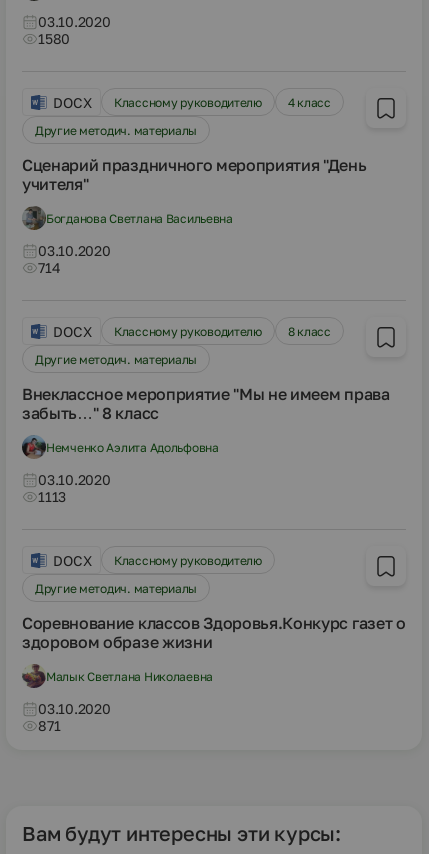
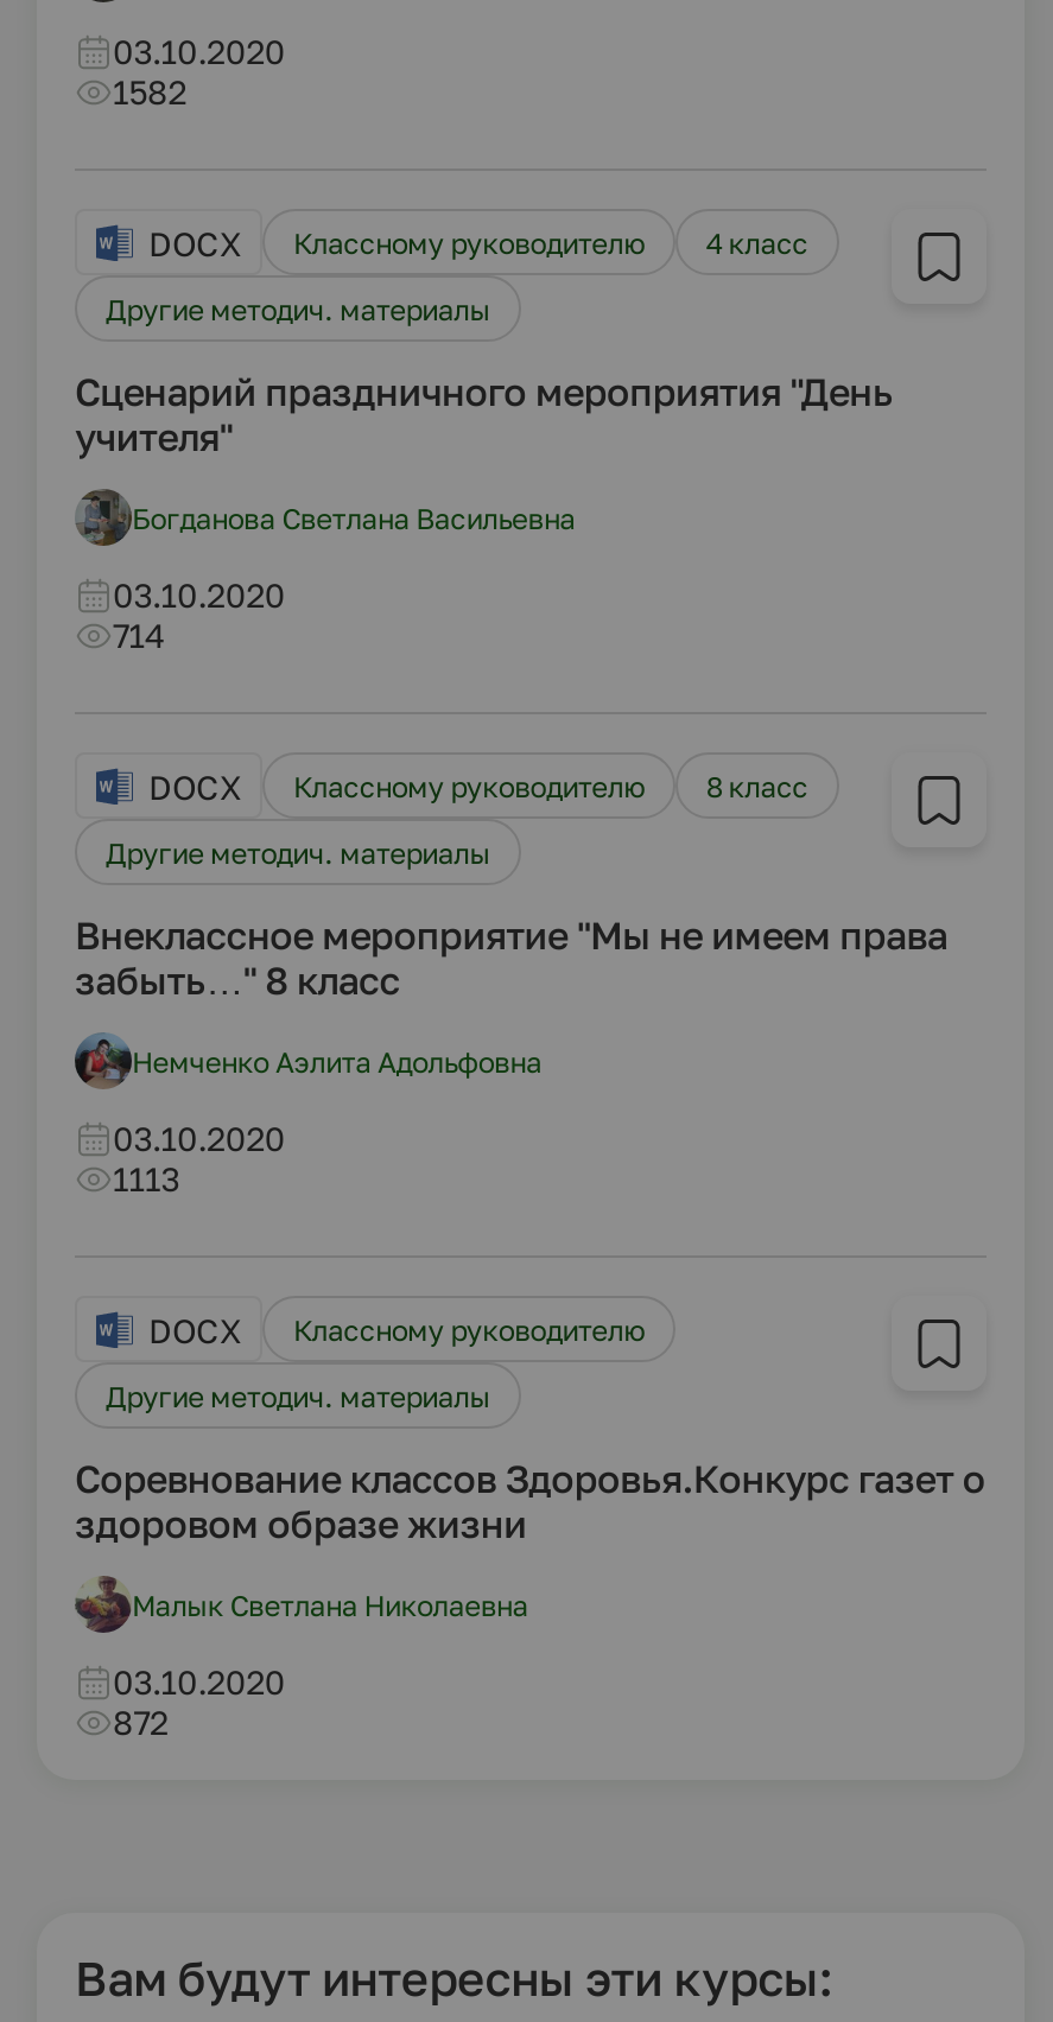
[38,30,70,47] 1580 -> [113,71,186,112] 1582
[38,717,60,734] 871 -> [113,1702,168,1742] 872

